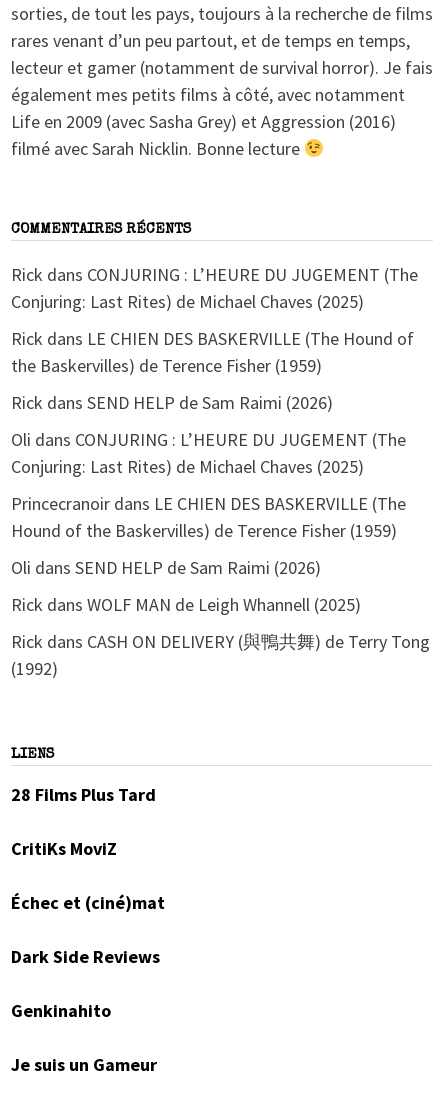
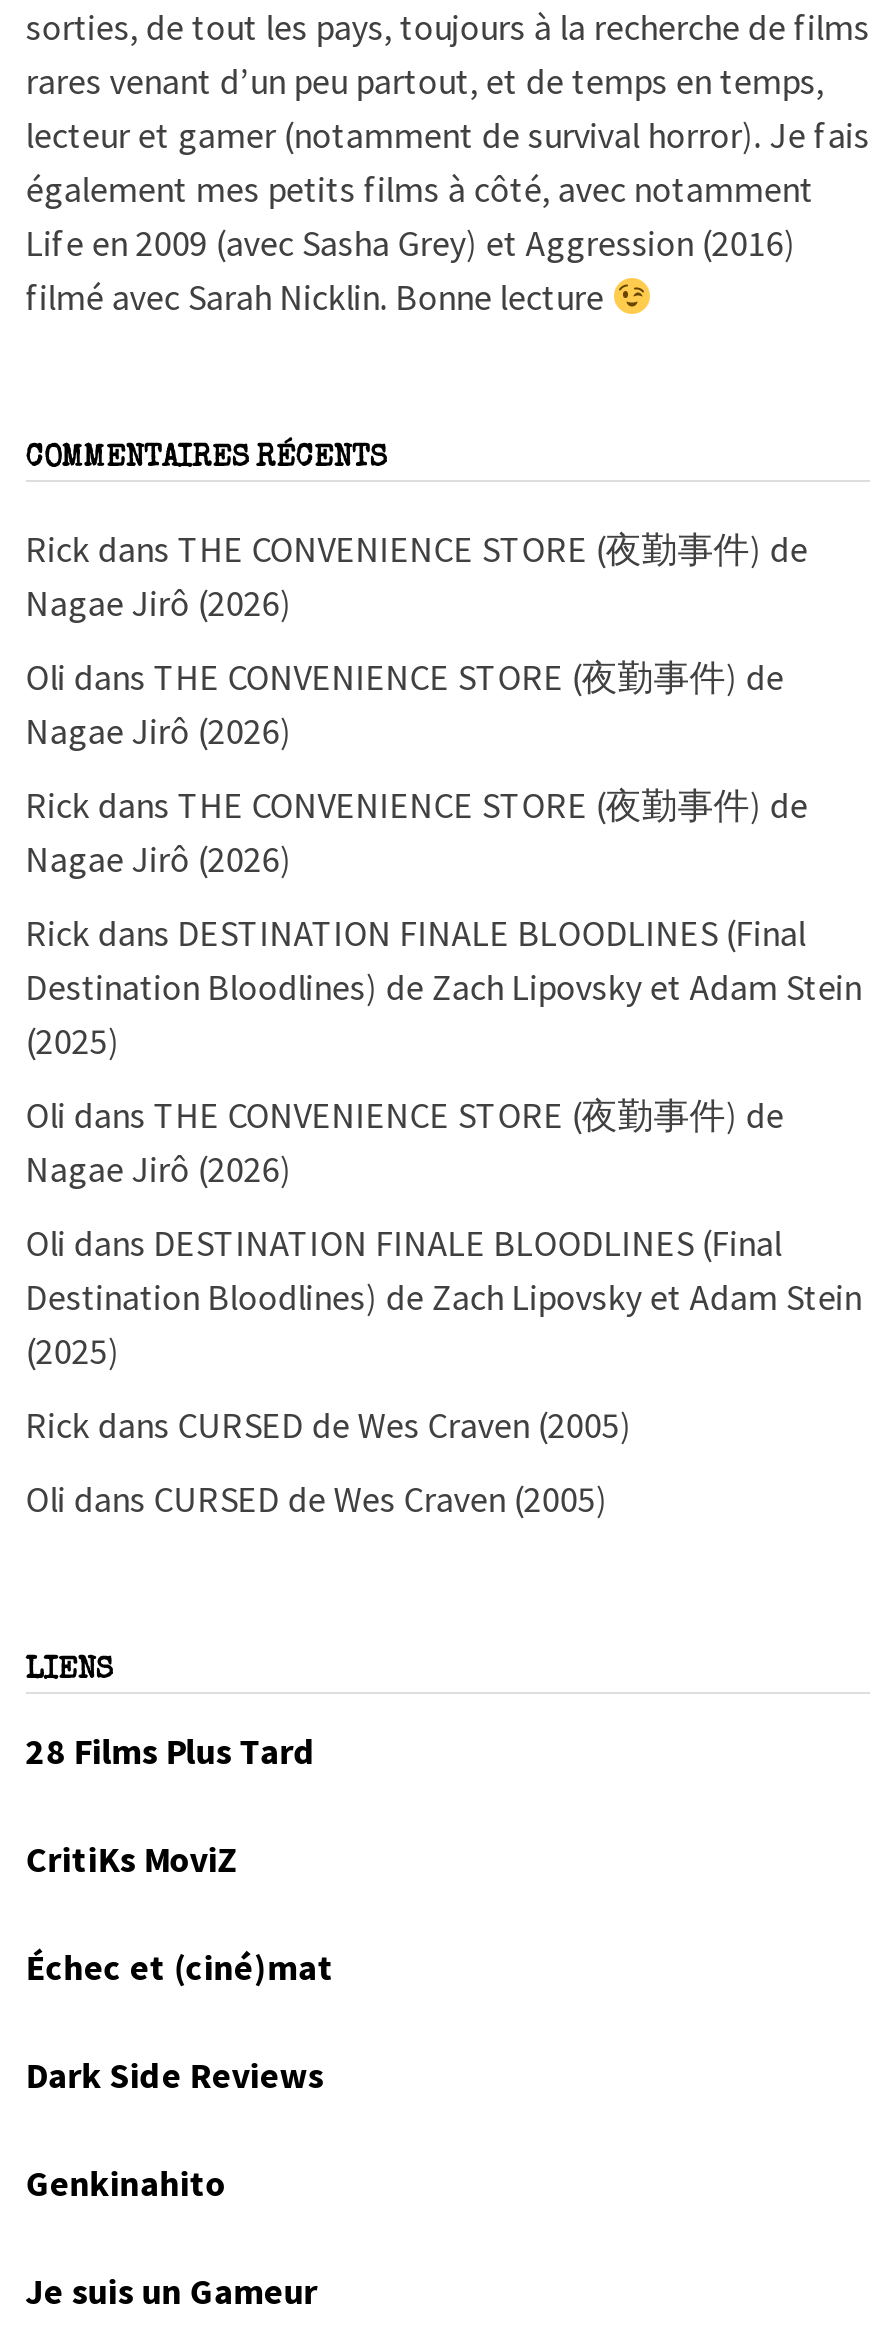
[11,263,418,313] Rick dans CONJURING : L’HEURE DU JUGEMENT (The | Conjuring: Last Rites) de Michael Chaves (2025) -> [26,526,808,626] Rick dans THE CONVENIENCE STORE (夜勤事件) de | Nagae Jirô (2026)
[11,327,414,377] Rick dans LE CHIEN DES BASKERVILLE (The Hound of | the Baskervilles) de Terence Fisher (1959) -> [26,654,784,754] Oli dans THE CONVENIENCE STORE (夜勤事件) de | Nagae Jirô (2026)
[11,391,333,414] Rick dans SEND HELP de Sam Raimi (2026) -> [26,782,808,882] Rick dans THE CONVENIENCE STORE (夜勤事件) de | Nagae Jirô (2026)
[11,428,406,478] Oli dans CONJURING : L’HEURE DU JUGEMENT (The | Conjuring: Last Rites) de Michael Chaves (2025) -> [26,910,862,1064] Rick dans DESTINATION FINALE BLOODLINES (Final | Destination Bloodlines) de Zach Lipovsky et Adam Stein | (2025)
[11,492,406,542] Princecranoir dans LE CHIEN DES BASKERVILLE (The | Hound of the Baskervilles) de Terence Fisher (1959) -> [26,1092,784,1192] Oli dans THE CONVENIENCE STORE (夜勤事件) de | Nagae Jirô (2026)
[11,556,321,579] Oli dans SEND HELP de Sam Raimi (2026) -> [26,1220,862,1374] Oli dans DESTINATION FINALE BLOODLINES (Final | Destination Bloodlines) de Zach Lipovsky et Adam Stein | (2025)
[11,593,361,616] Rick dans WOLF MAN de Leigh Whannell (2025) -> [26,1402,632,1448] Rick dans CURSED de Wes Craven (2005)
[11,630,430,680] Rick dans CASH ON DELIVERY (與鴨共舞) de Terry Tong | (1992) -> [26,1476,608,1522] Oli dans CURSED de Wes Craven (2005)

